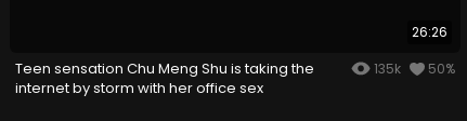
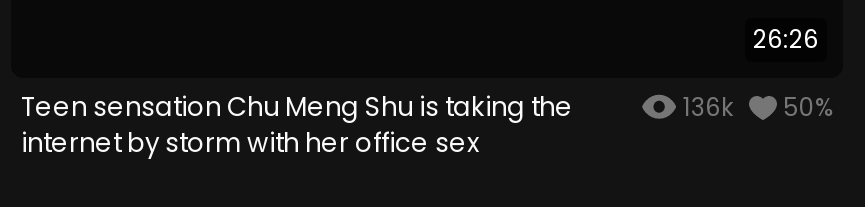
[371,59,455,77] 135k 50% -> [677,89,833,123] 136k 50%

